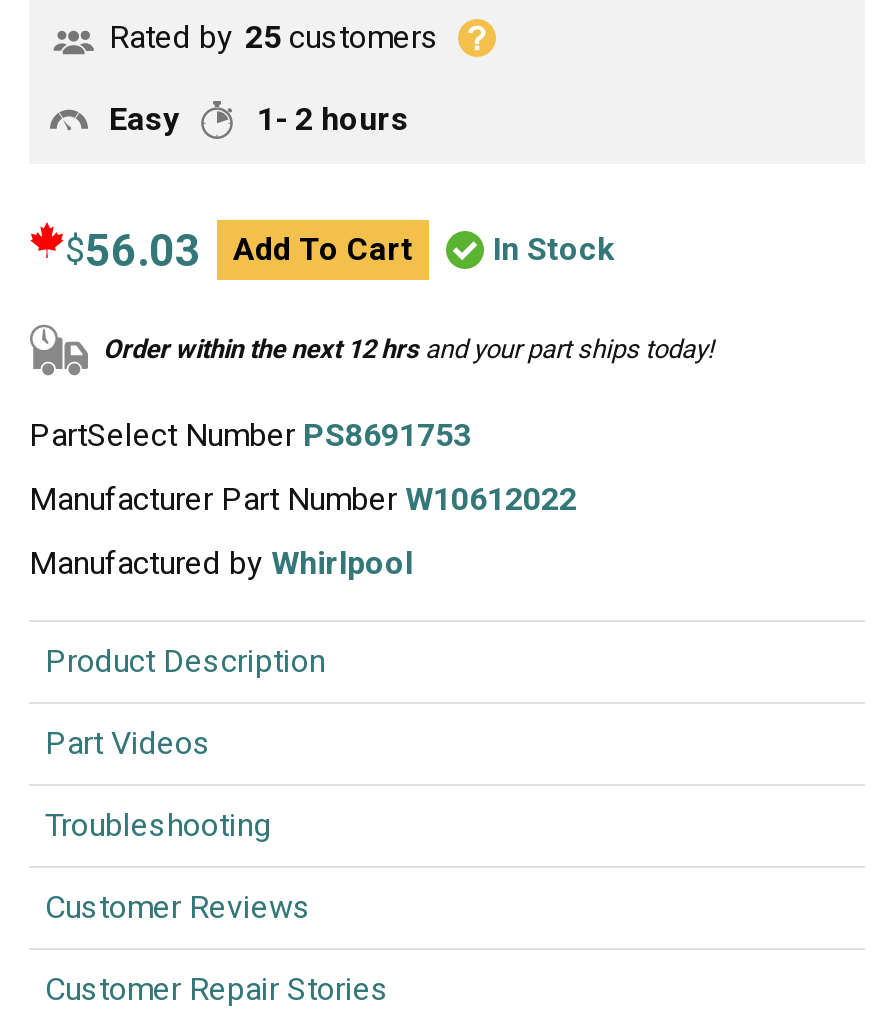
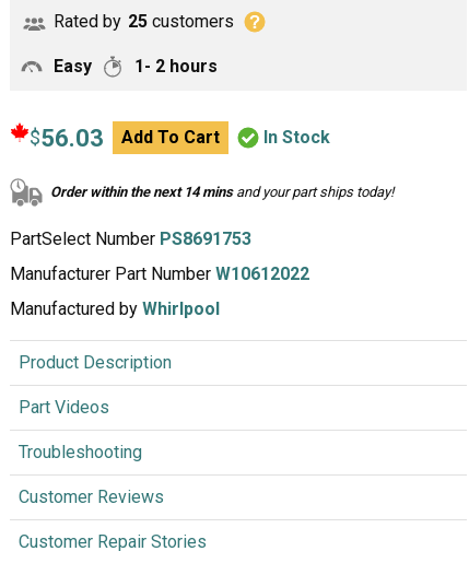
[103,334,713,364] Order within the next 12 hrs and your part ships today! -> [50,183,394,200] Order within the next 14 mins and your part ships today!

